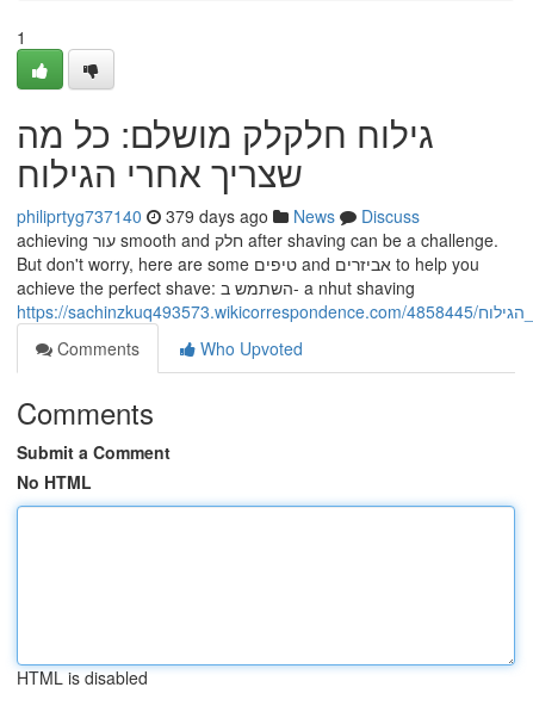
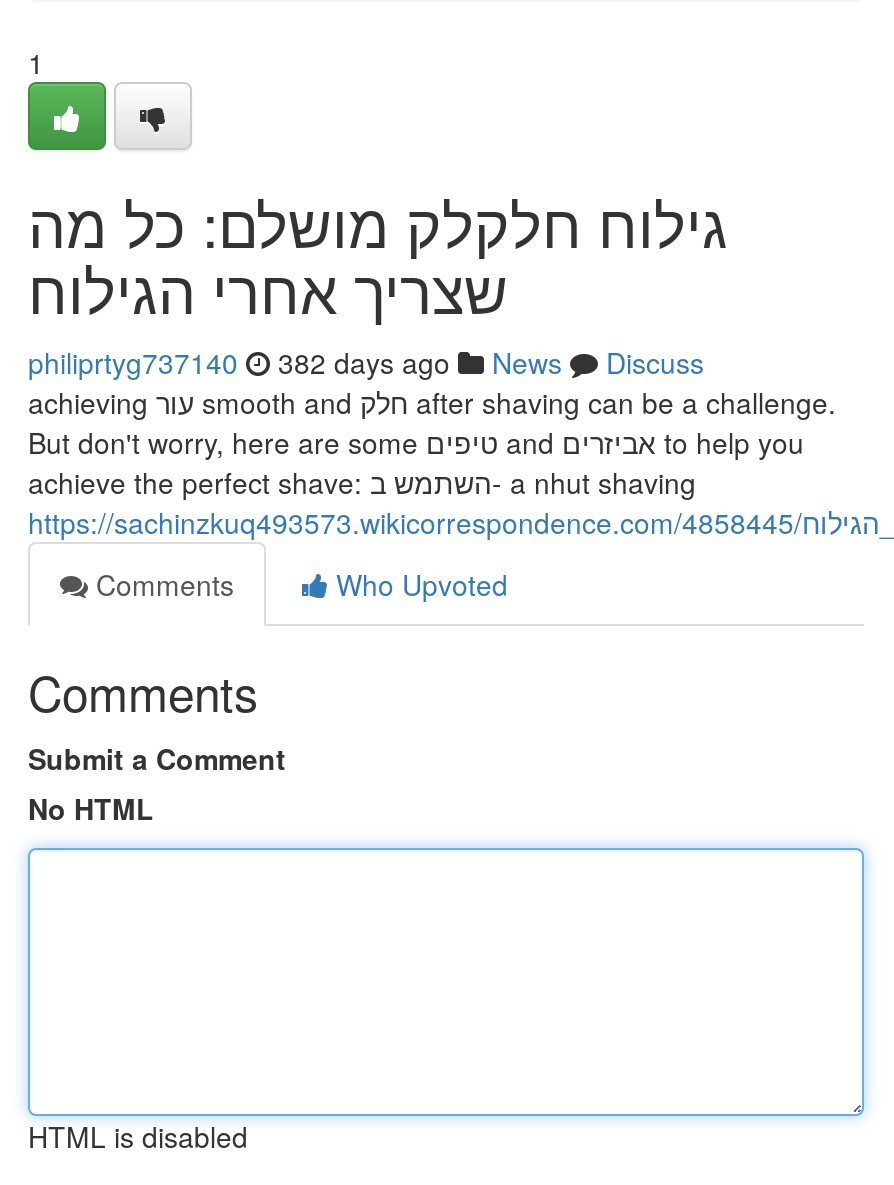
[17,204,420,228] philiprtyg737140 379 days ago News Discuss -> [28,342,704,382] philiprtyg737140 382 days ago News Discuss

